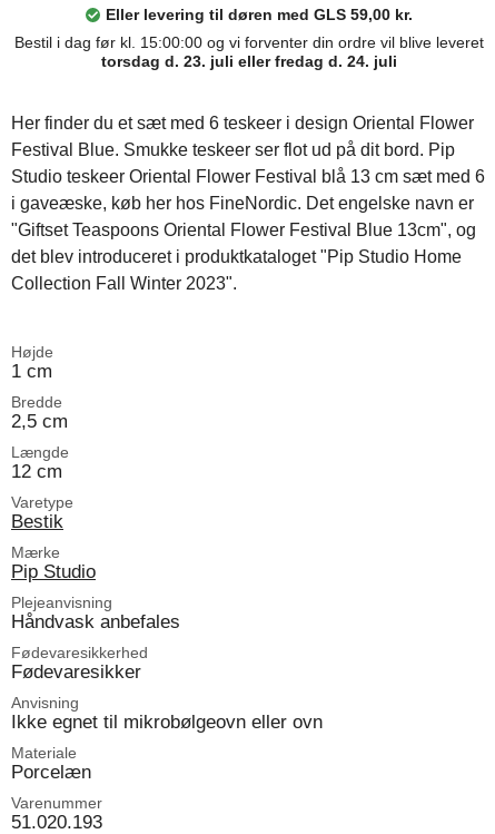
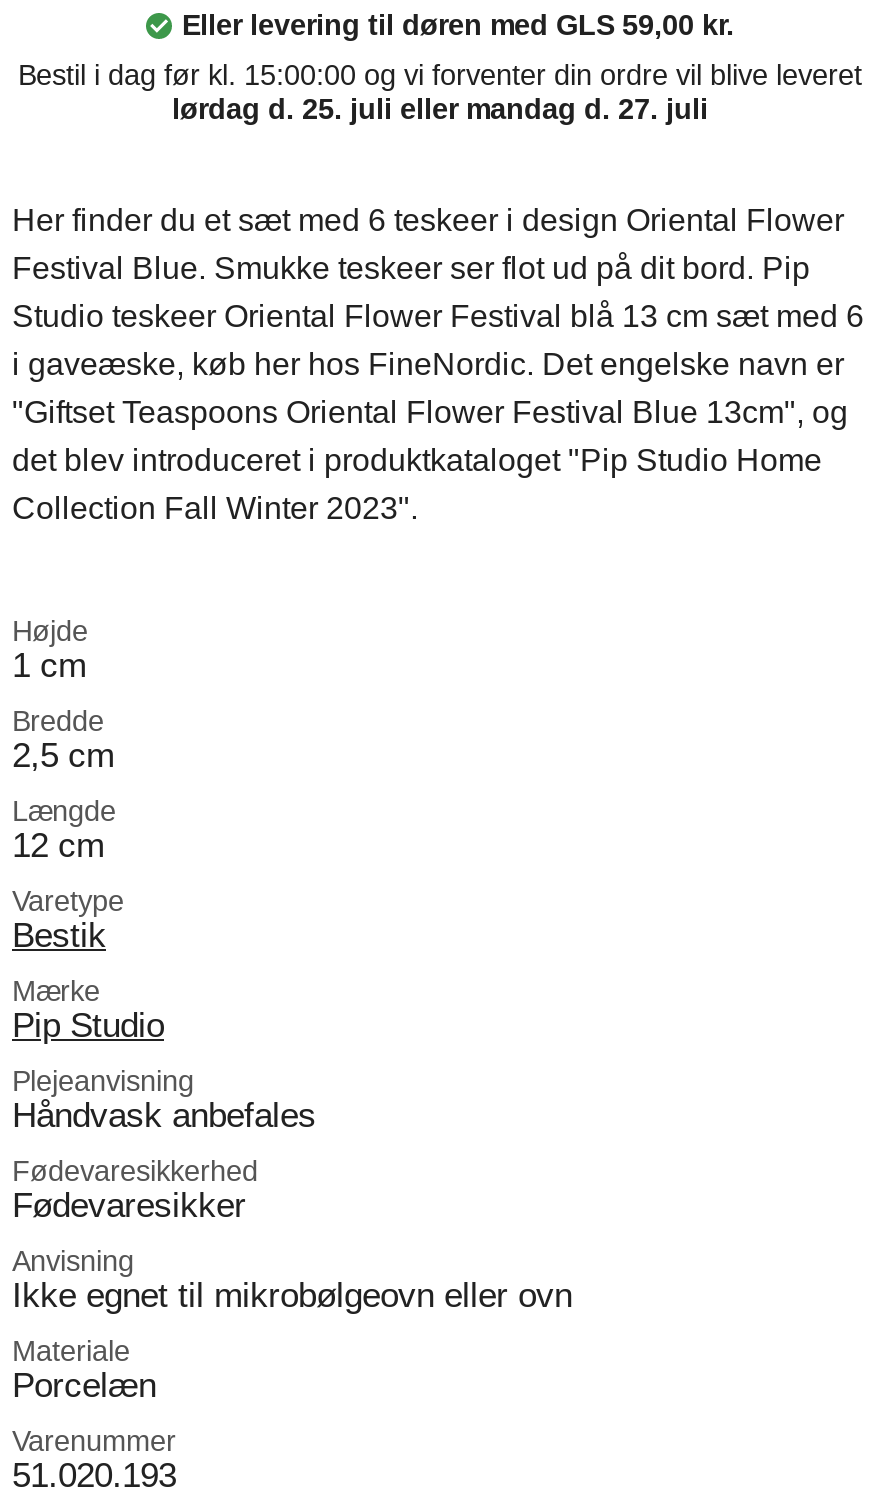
[101,52,397,70] torsdag d. 23. juli eller fredag d. 24. juli -> [172,93,708,125] lørdag d. 25. juli eller mandag d. 27. juli

